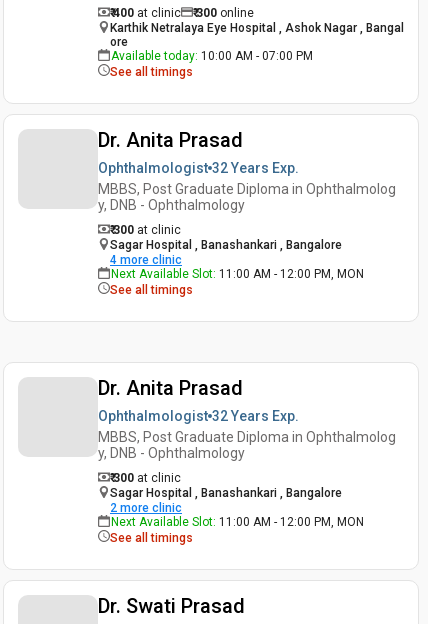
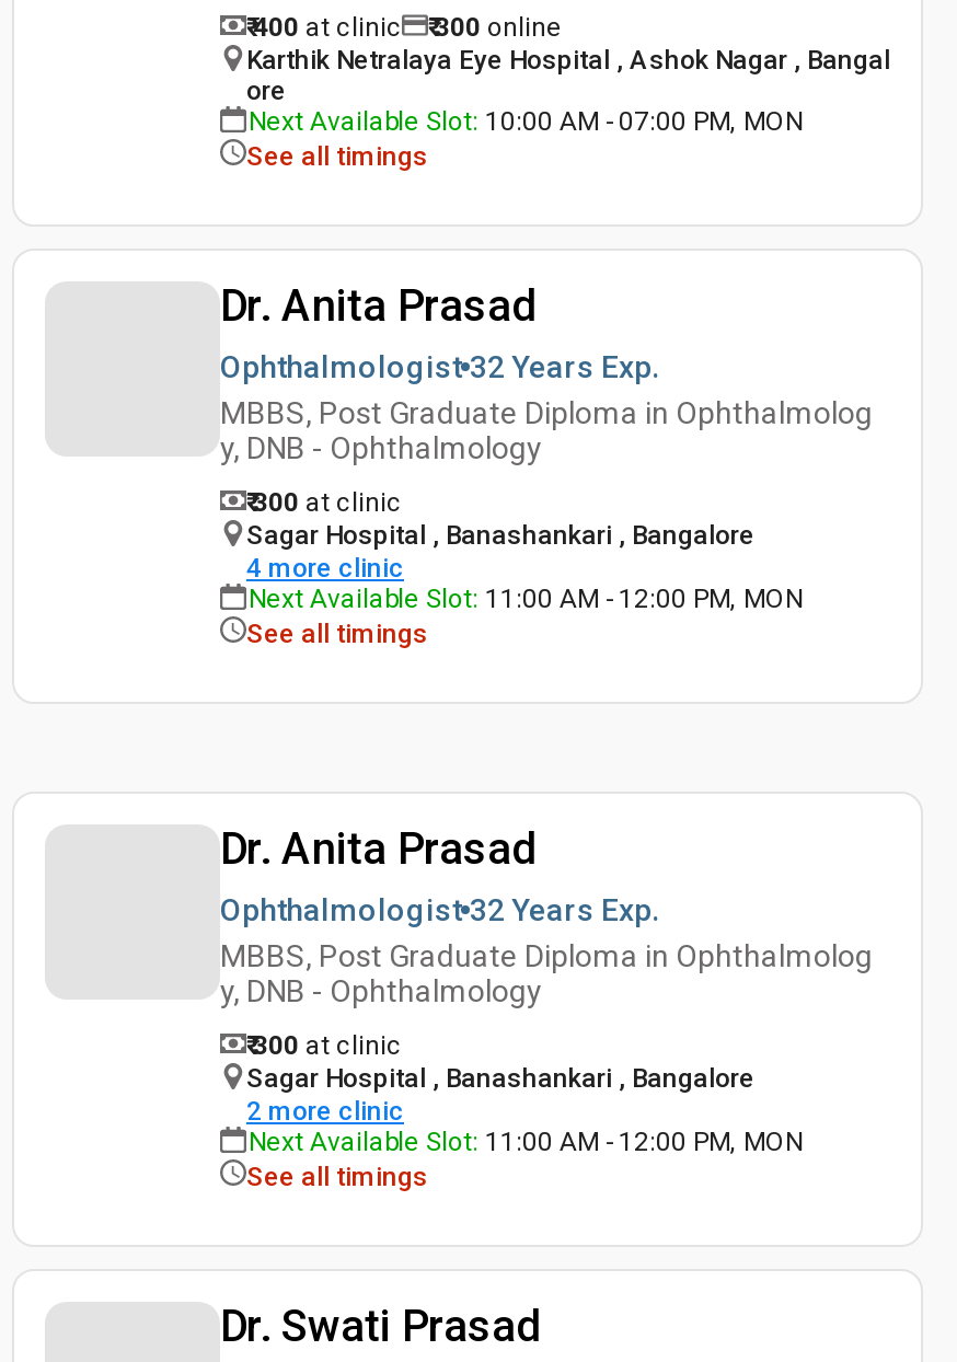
[111,49,313,63] Available today: 10:00 AM - 07:00 PM -> [249,106,803,137] Next Available Slot: 10:00 AM - 07:00 PM, MON

